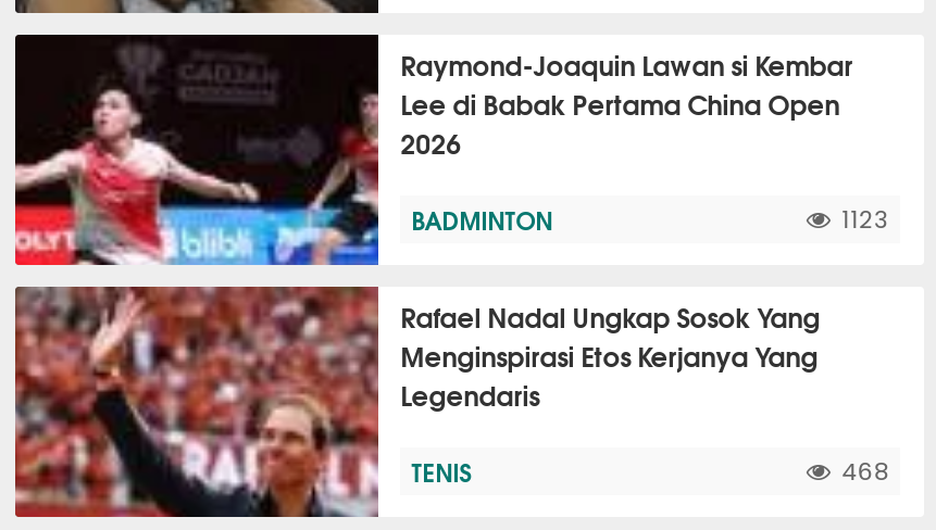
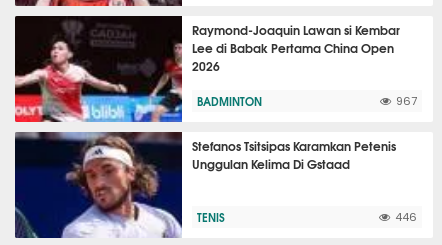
[842,209,889,233] 1123 -> [396,96,417,107] 967
[13,285,820,519] [image] | Rafael Nadal Ungkap Sosok Yang | Menginspirasi Etos Kerjanya Yang | Legendaris -> [14,132,396,239] [image] | Stefanos Tsitsipas Karamkan Petenis | Unggulan Kelima Di Gstaad
[842,461,889,485] 468 -> [395,212,417,223] 446

